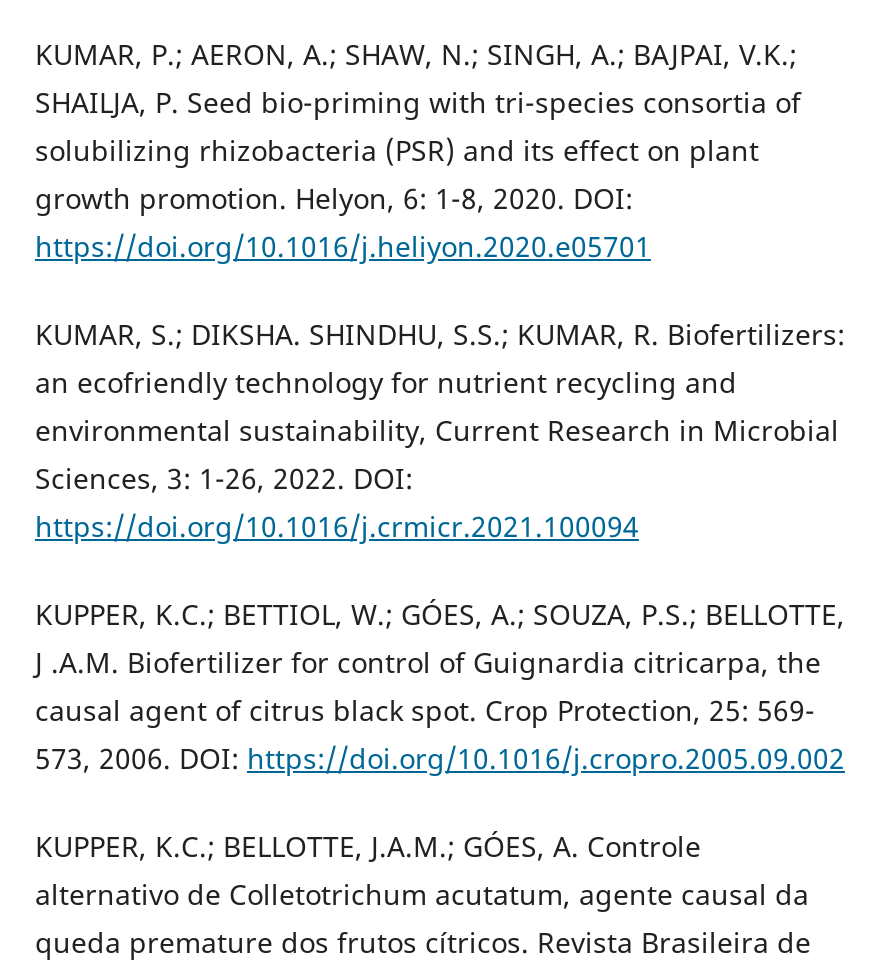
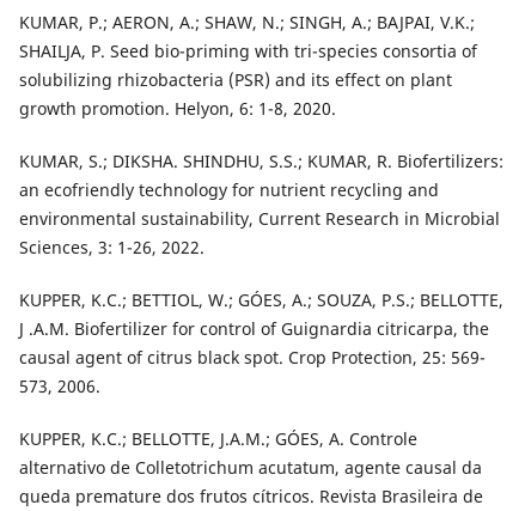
[35,179,651,265] growth promotion. Helyon, 6: 1-8, 2020. DOI: | https://doi.org/10.1016/j.heliyon.2020.e05701 -> [19,97,336,120] growth promotion. Helyon, 6: 1-8, 2020.
[35,459,639,545] Sciences, 3: 1-26, 2022. DOI: | https://doi.org/10.1016/j.crmicr.2021.100094 -> [19,236,204,258] Sciences, 3: 1-26, 2022.
[35,739,845,777] 573, 2006. DOI: https://doi.org/10.1016/j.cropro.2005.09.002 -> [19,374,100,397] 573, 2006.

